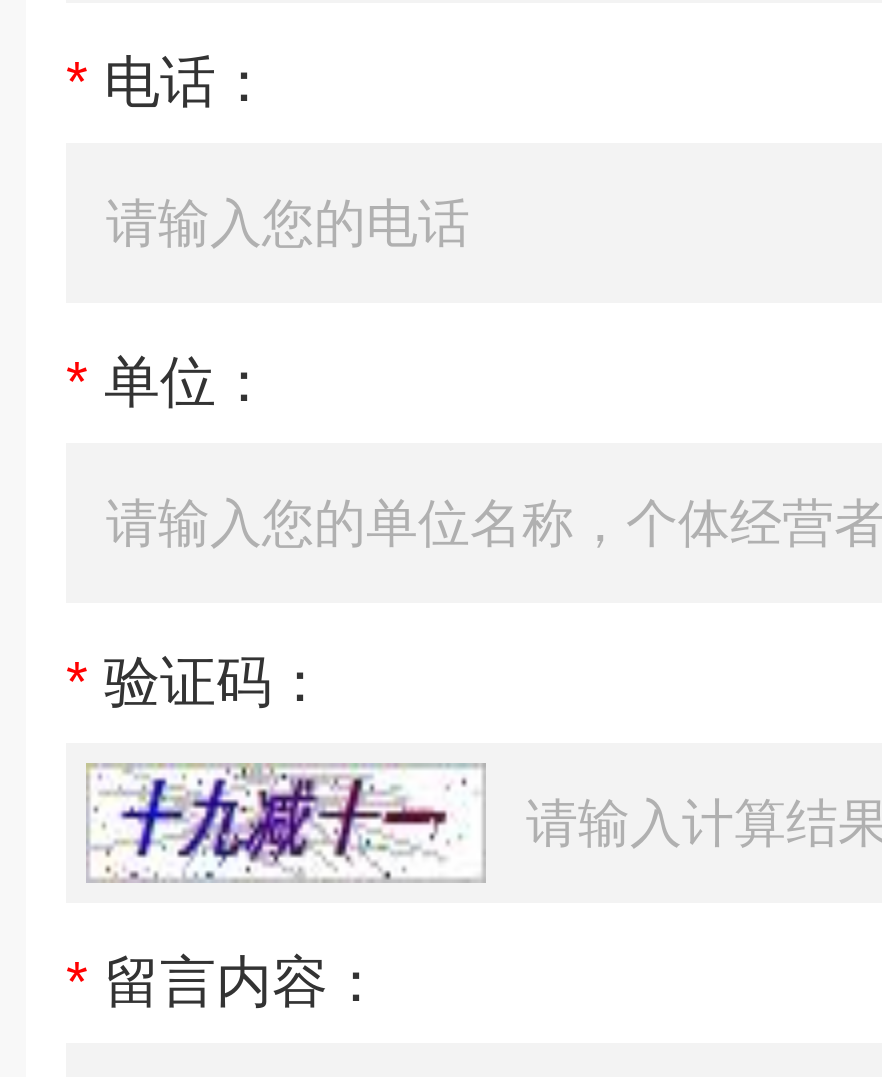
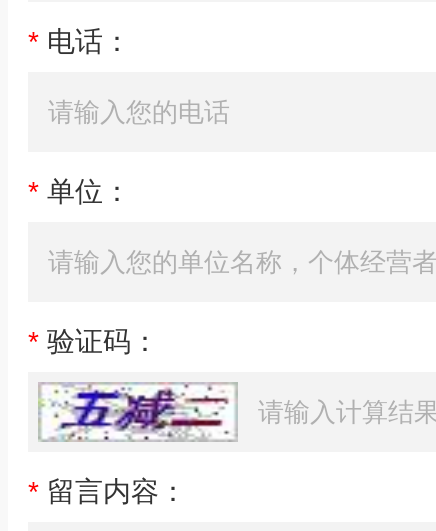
[86,763,482,881] [image] -> [38,382,237,441] [image]

